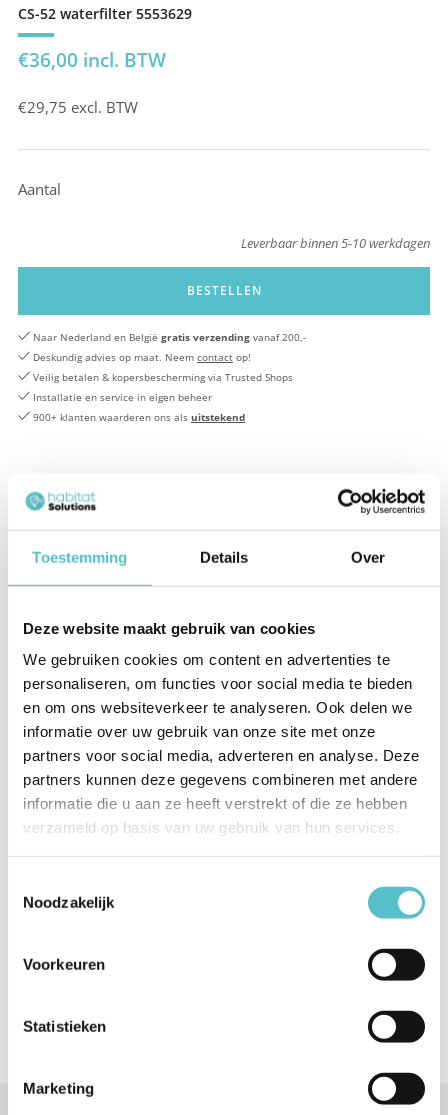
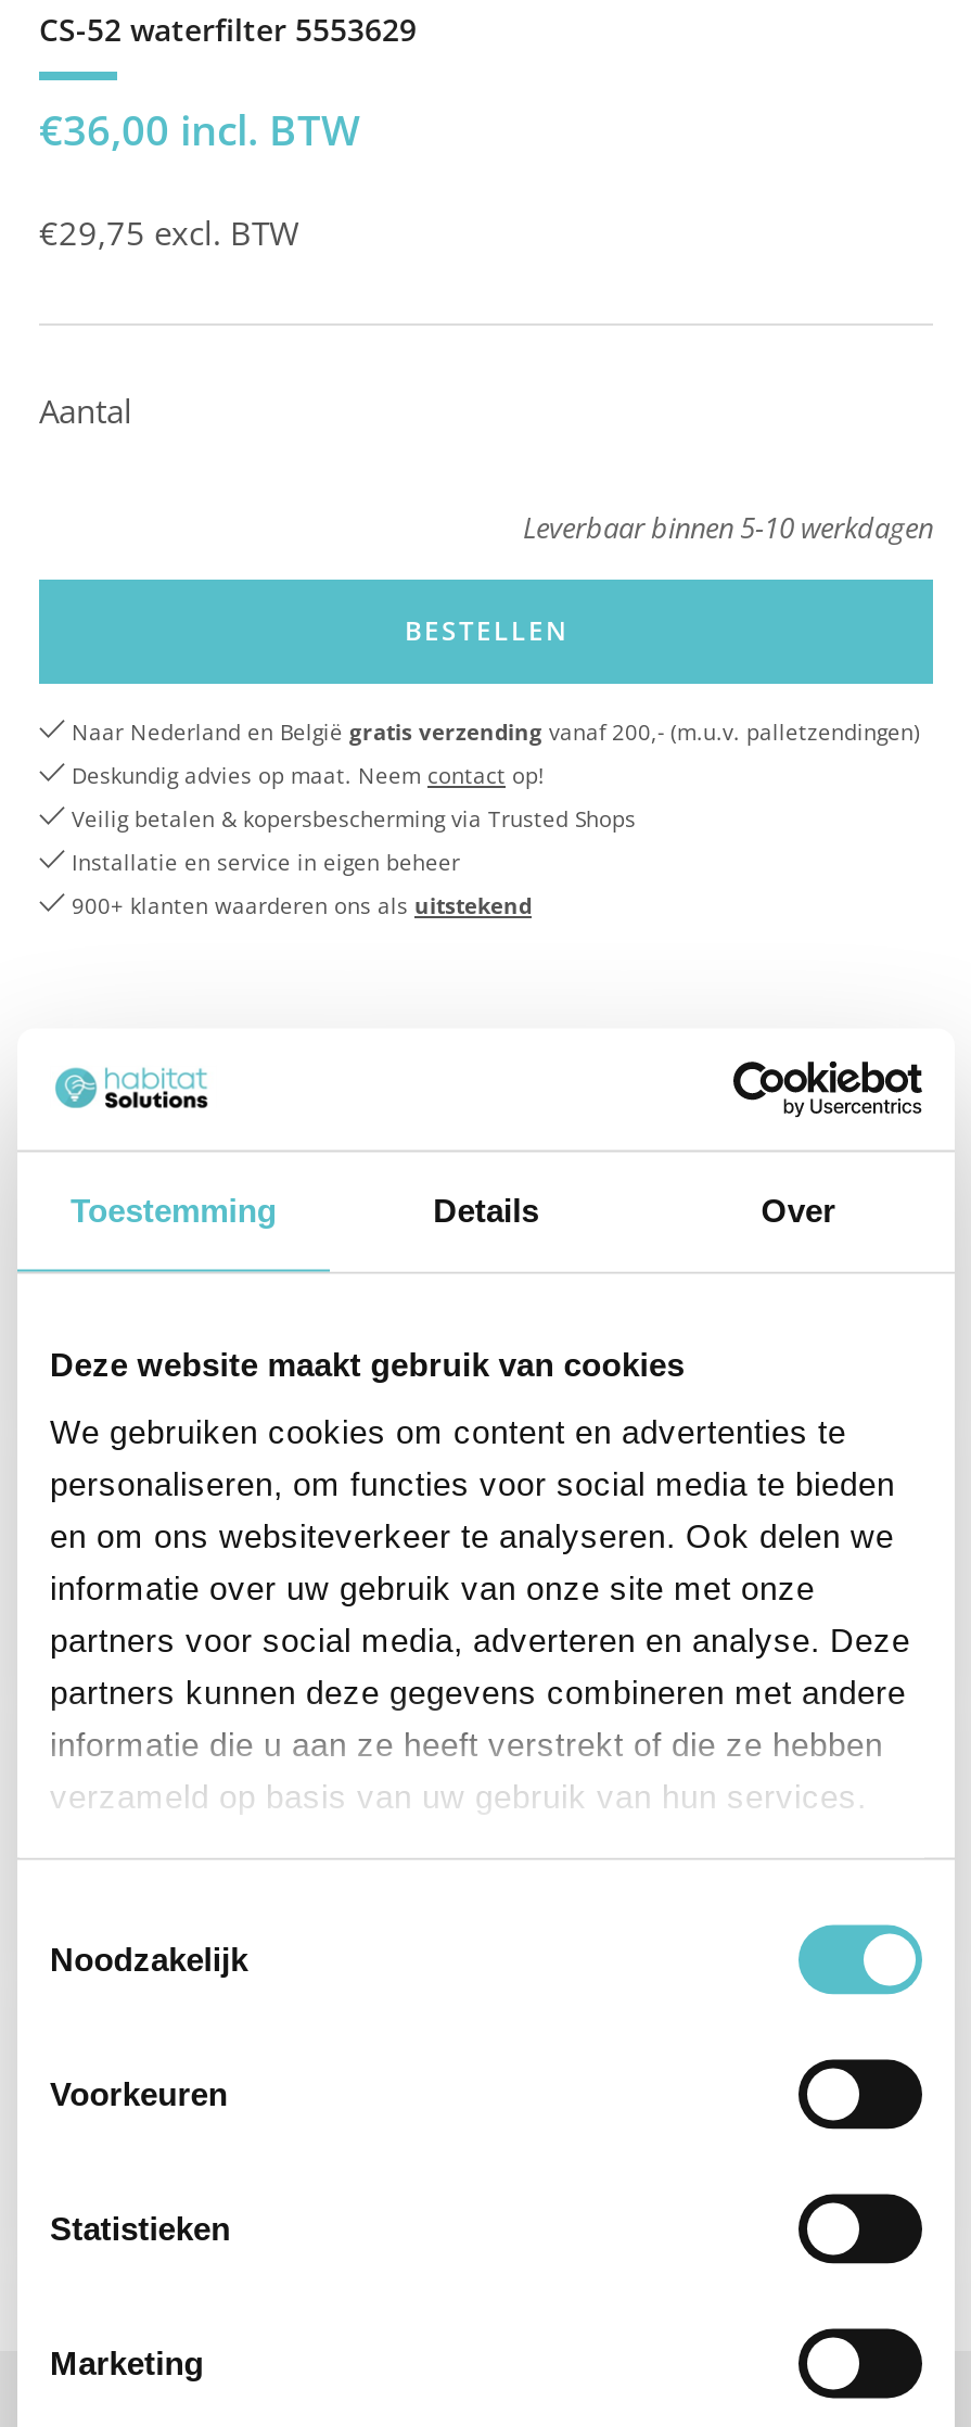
[30,330,306,344] Naar Nederland en België gratis verzending vanaf 200,- -> [65,717,920,747] Naar Nederland en België gratis verzending vanaf 200,- (m.u.v. palletzendingen)

